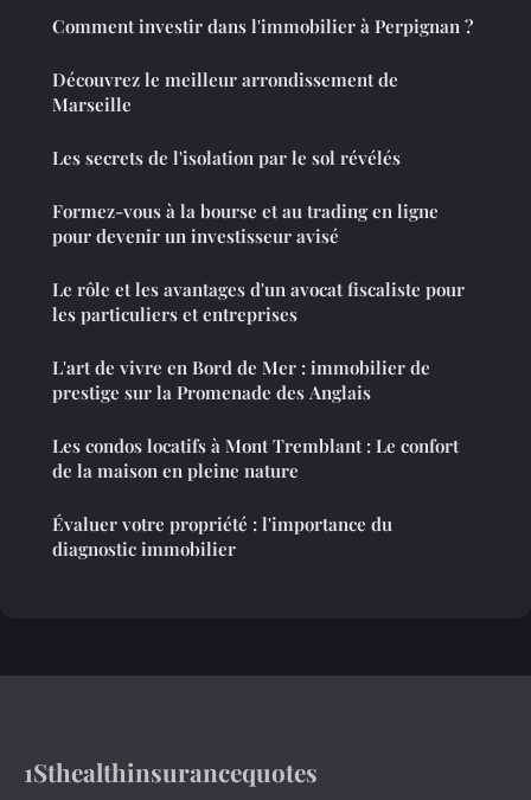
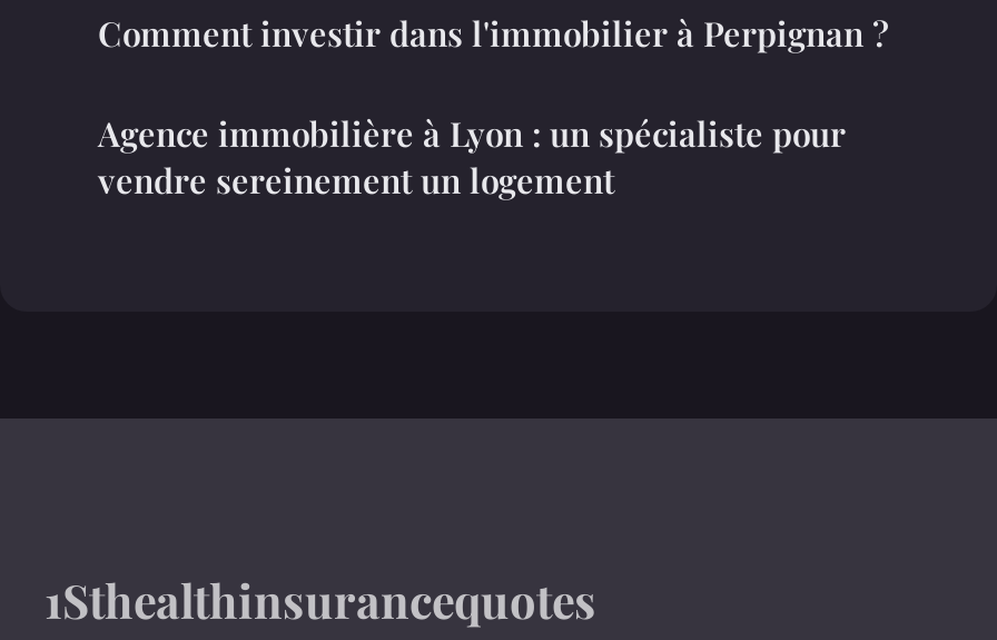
[52,68,465,561] Découvrez le meilleur arrondissement de | Marseille | Les secrets de l'isolation par le sol révélés | Formez-vous à la bourse et au trading en ligne | pour devenir un investisseur avisé | Le rôle et les avantages d'un avocat fiscaliste pour | les particuliers et entreprises | L'art de vivre en Bord de Mer : immobilier de | prestige sur la Promenade des Anglais | Les condos locatifs à Mont Tremblant : Le confort | de la maison en pleine nature | Évaluer votre propriété : l'importance du | diagnostic immobilier -> [98,111,846,203] Agence immobilière à Lyon : un spécialiste pour | vendre sereinement un logement

